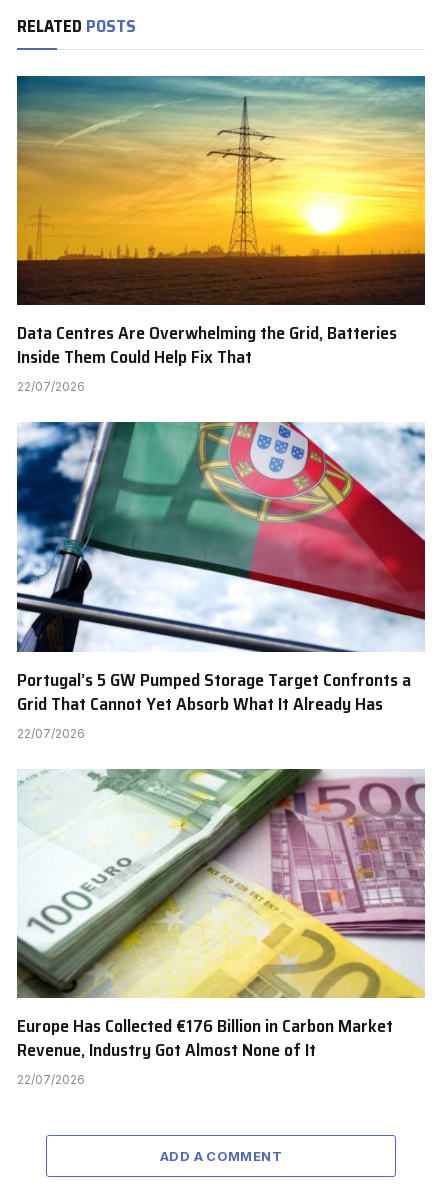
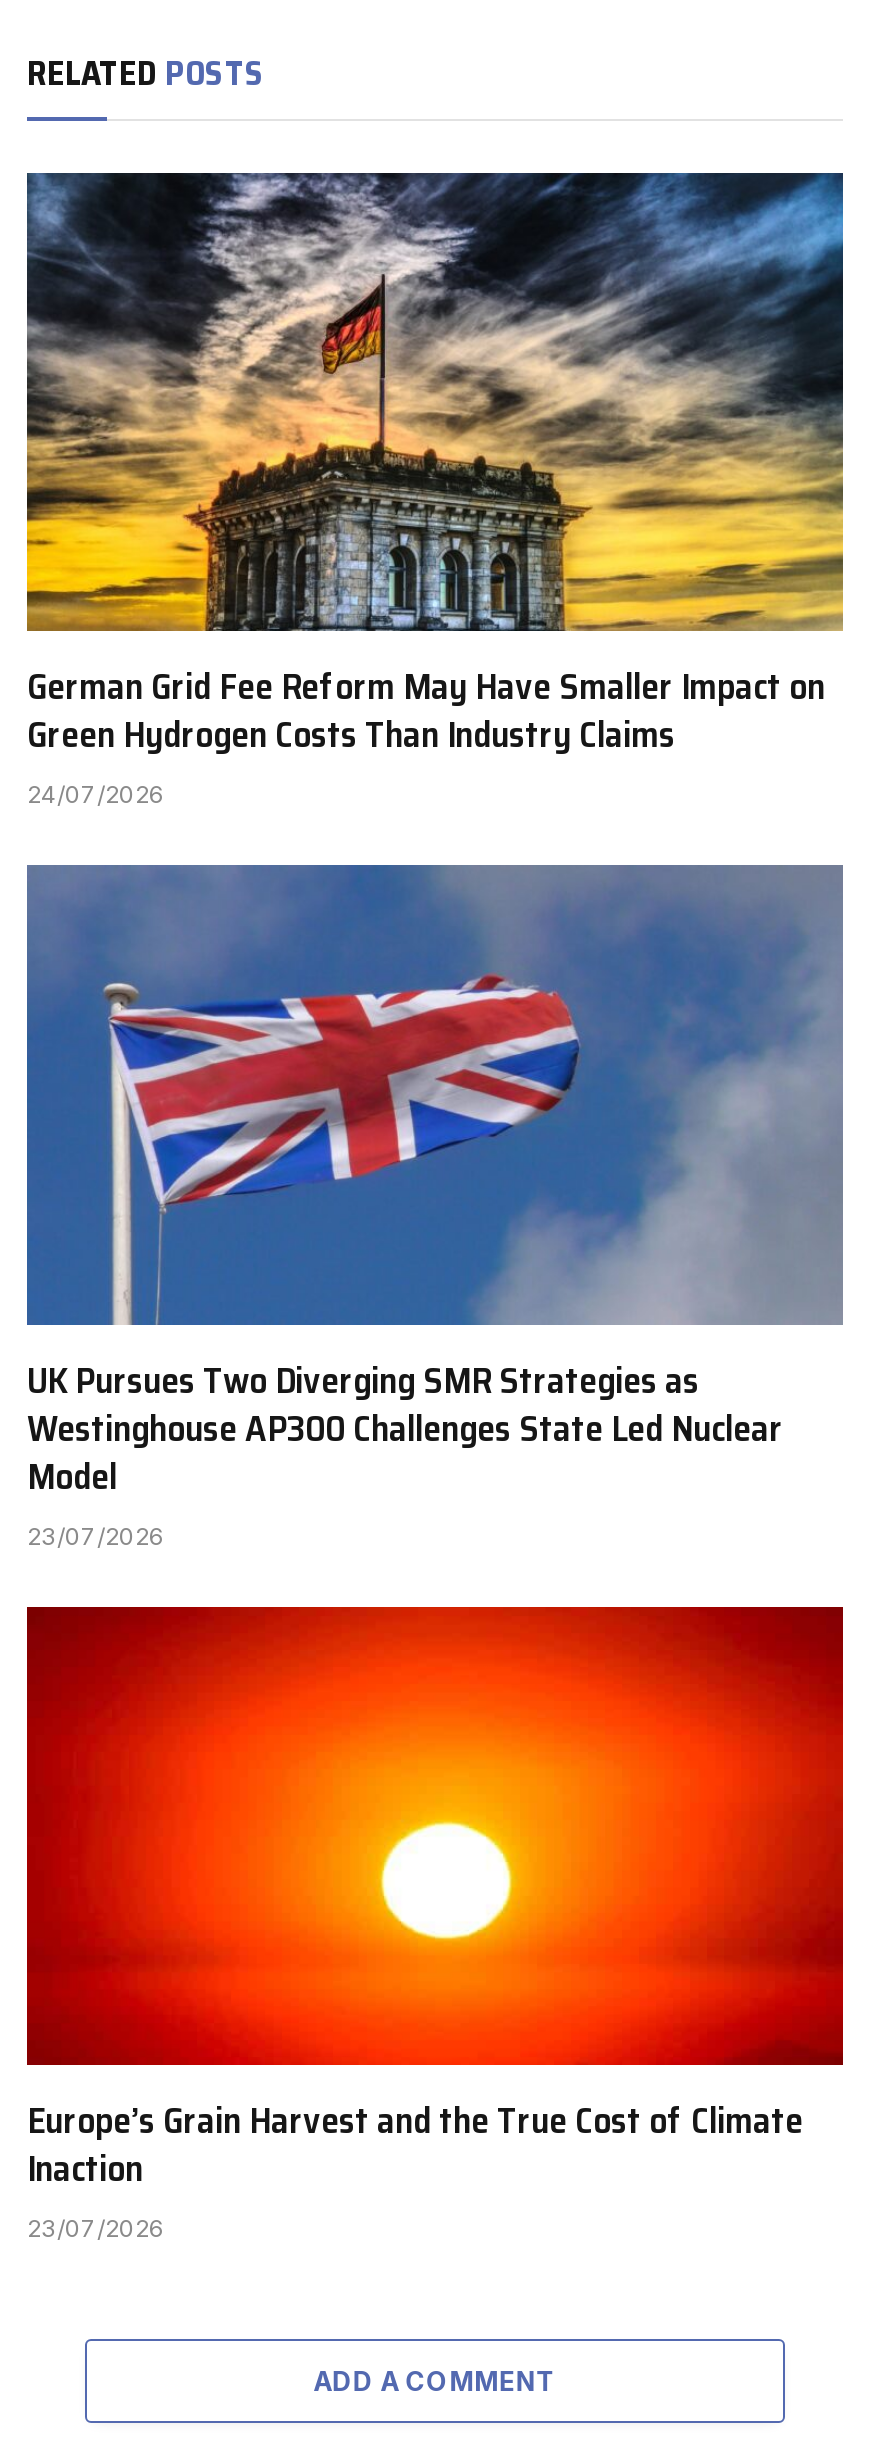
[16,75,426,394] [image] | Data Centres Are Overwhelming the Grid, Batteries | Inside Them Could Help Fix That | 22/07/2026 -> [25,171,845,810] [image] | German Grid Fee Reform May Have Smaller Impact on | Green Hydrogen Costs Than Industry Claims | 24/07/2026
[16,421,426,741] [image] | Portugal’s 5 GW Pumped Storage Target Confronts a | Grid That Cannot Yet Absorb What It Already Has | 22/07/2026 -> [25,863,845,1551] [image] | UK Pursues Two Diverging SMR Strategies as | Westinghouse AP300 Challenges State Led Nuclear | Model | 23/07/2026
[16,768,426,1087] [image] | Europe Has Collected €176 Billion in Carbon Market | Revenue, Industry Got Almost None of It | 22/07/2026 -> [25,1605,845,2244] [image] | Europe’s Grain Harvest and the True Cost of Climate | Inaction | 23/07/2026

